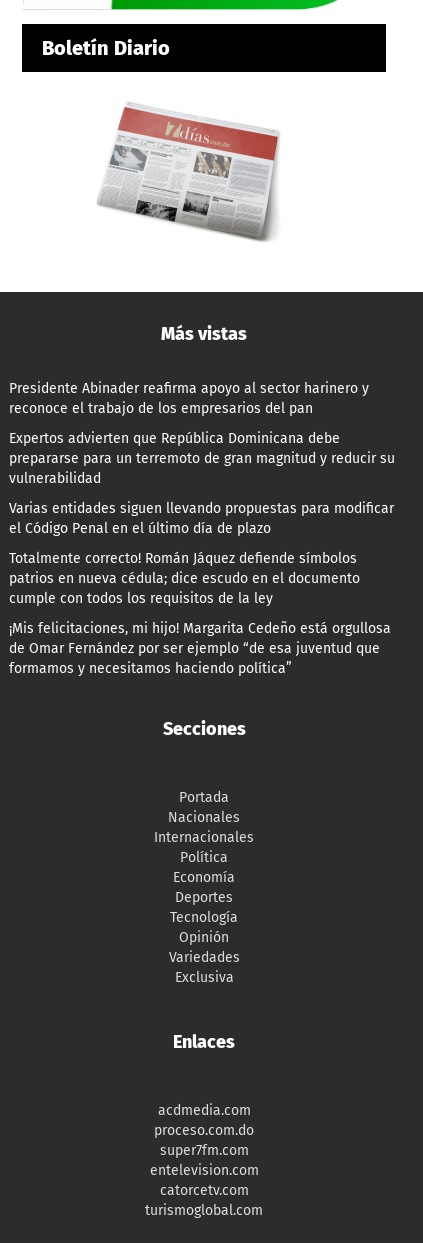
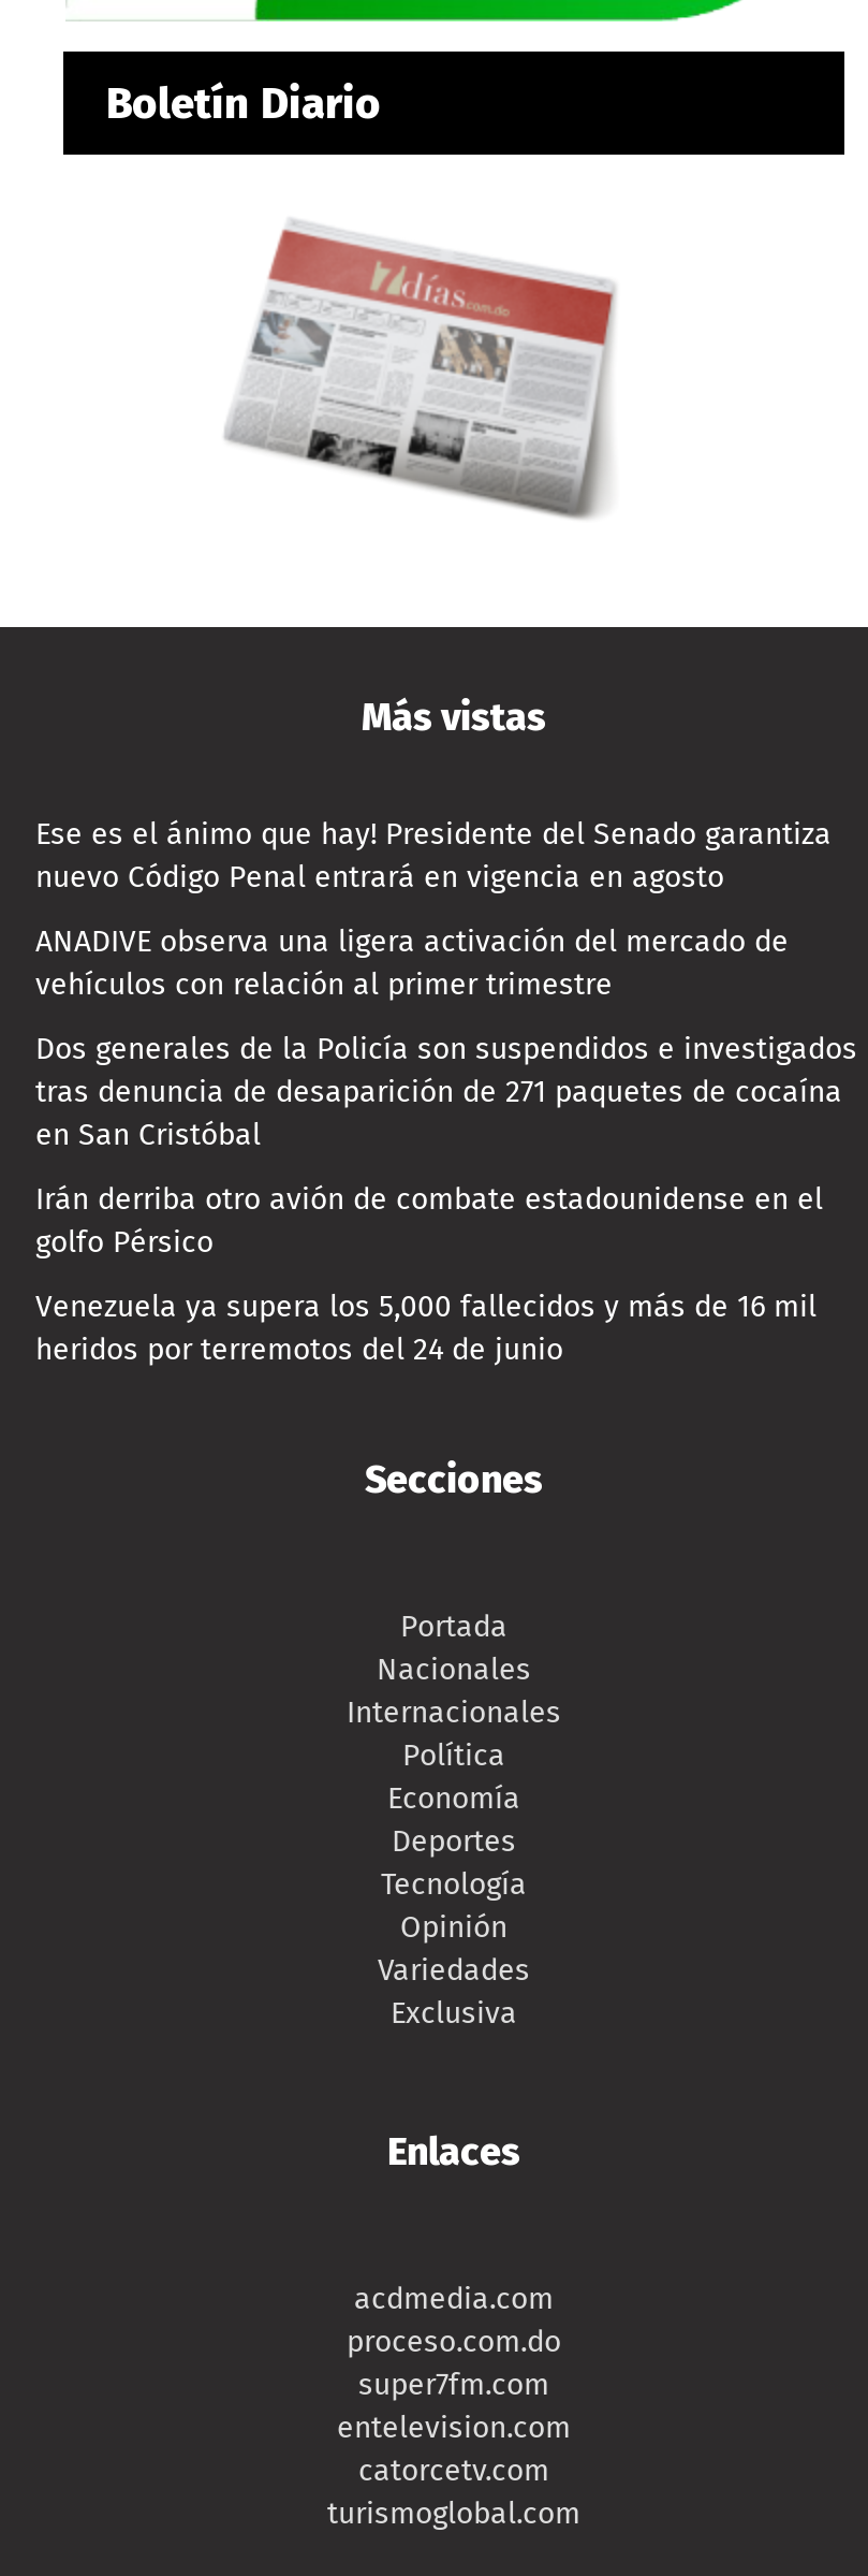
[9,380,369,417] Presidente Abinader reafirma apoyo al sector harinero y | reconoce el trabajo de los empresarios del pan -> [35,817,832,896] Ese es el ánimo que hay! Presidente del Senado garantiza | nuevo Código Penal entrará en vigencia en agosto
[9,430,395,487] Expertos advierten que República Dominicana debe | prepararse para un terremoto de gran magnitud y reducir su | vulnerabilidad -> [35,924,789,1004] ANADIVE observa una ligera activación del mercado de | vehículos con relación al primer trimestre
[9,500,394,537] Varias entidades siguen llevando propuestas para modificar | el Código Penal en el último día de plazo -> [35,1031,857,1154] Dos generales de la Policía son suspendidos e investigados | tras denuncia de desaparición de 271 paquetes de cocaína | en San Cristóbal
[9,550,360,607] Totalmente correcto! Román Jáquez defiende símbolos | patrios en nueva cédula; dice escudo en el documento | cumple con todos los requisitos de la ley -> [35,1182,823,1261] Irán derriba otro avión de combate estadounidense en el | golfo Pérsico
[9,620,391,677] ¡Mis felicitaciones, mi hijo! Margarita Cedeño está orgullosa | de Omar Fernández por ser ejemplo “de esa juventud que | formamos y necesitamos haciendo política” -> [35,1289,816,1369] Venezuela ya supera los 5,000 fallecidos y más de 16 mil | heridos por terremotos del 24 de junio

